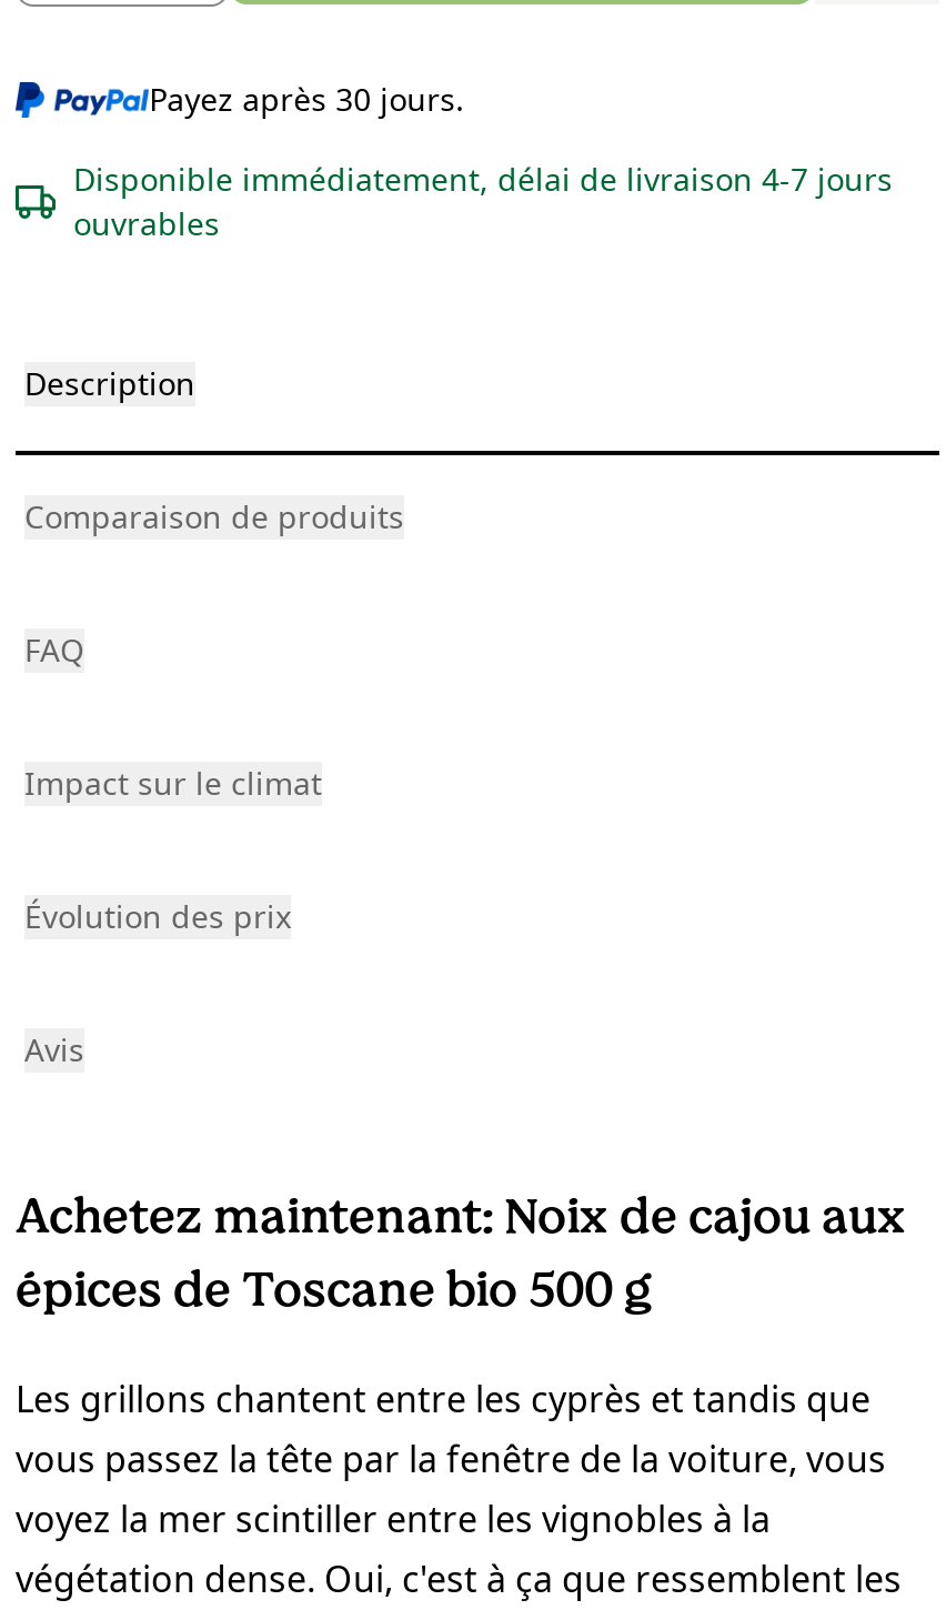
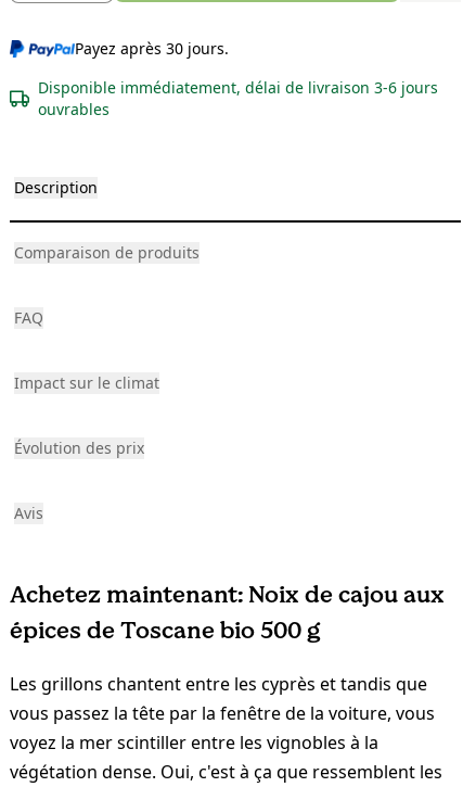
[73,158,893,200] Disponible immédiatement, délai de livraison 4-7 jours -> [38,77,438,98] Disponible immédiatement, délai de livraison 3-6 jours

